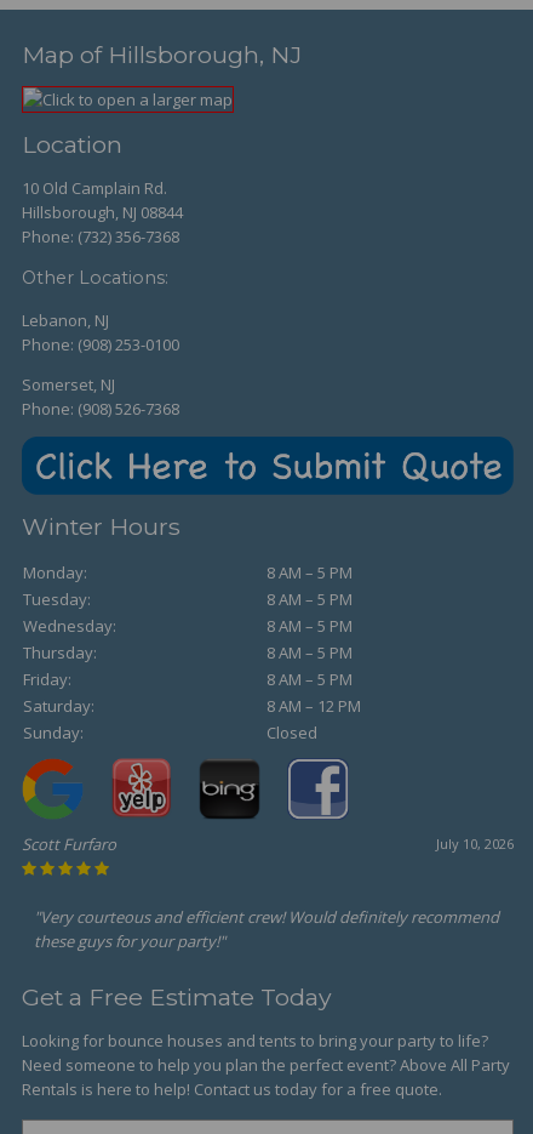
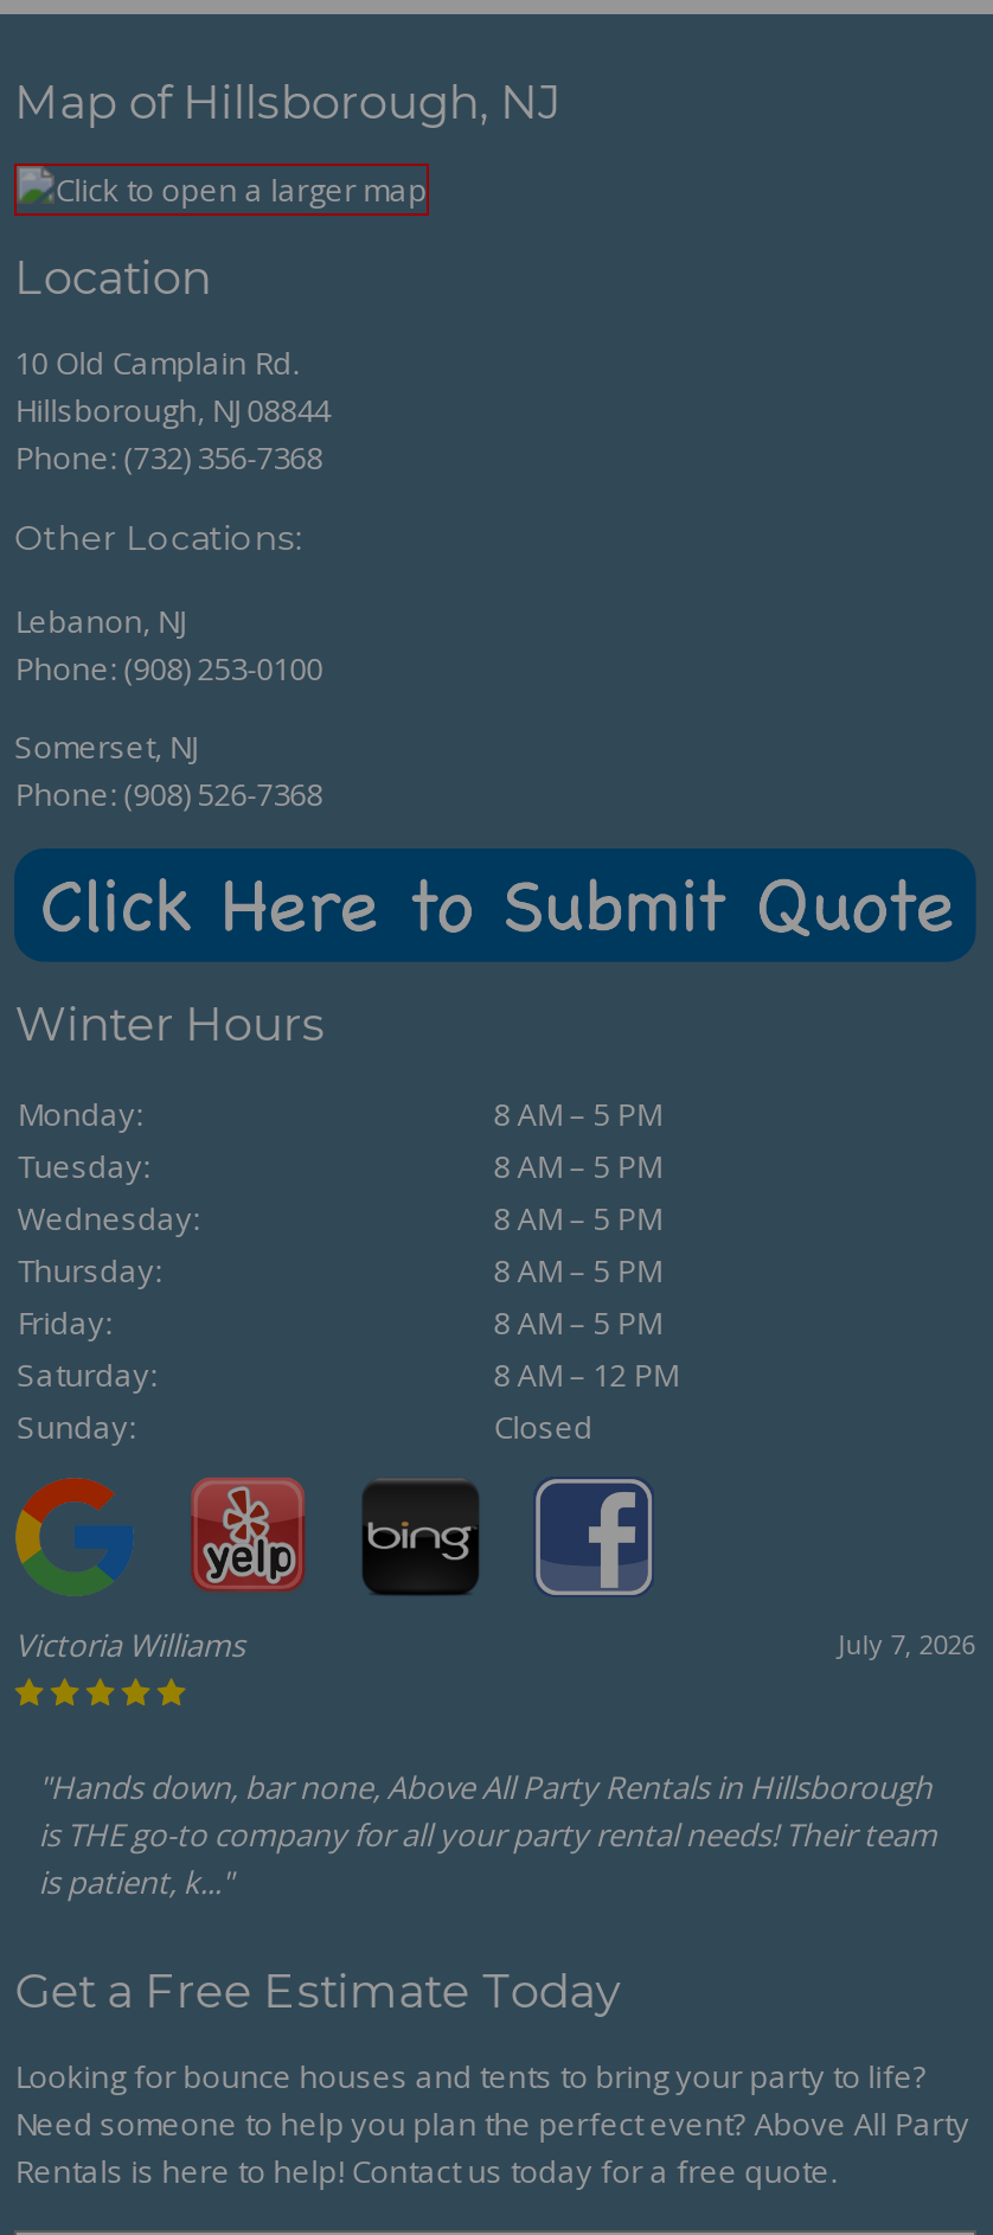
[22,833,513,855] July 10, 2026 | Scott Furfaro -> [15,1623,976,1665] July 7, 2026 | Victoria Williams
[34,906,499,952] "Very courteous and efficient crew! Would definitely recommend | these guys for your party!" -> [38,1765,937,1902] "Hands down, bar none, Above All Party Rentals in Hillsborough | is THE go-to company for all your party rental needs! Their team | is patient, k..."

